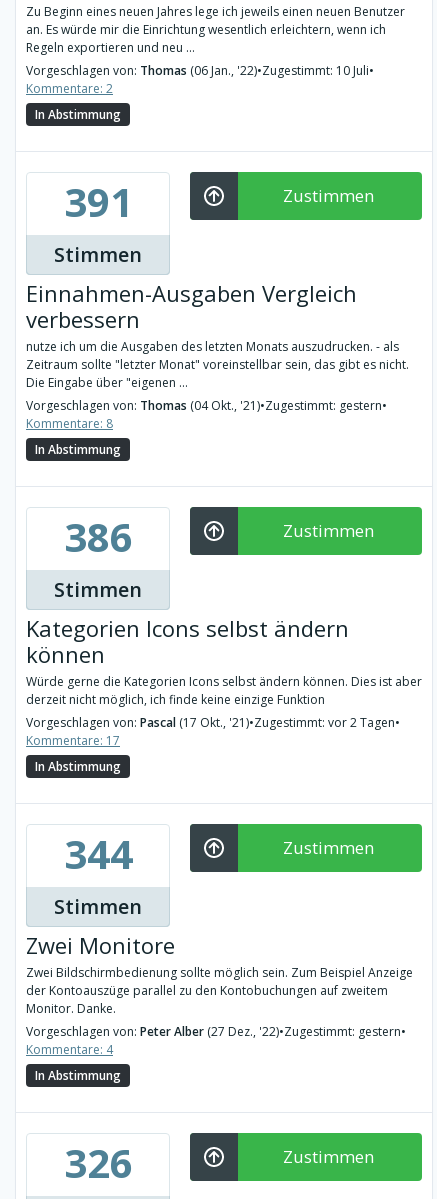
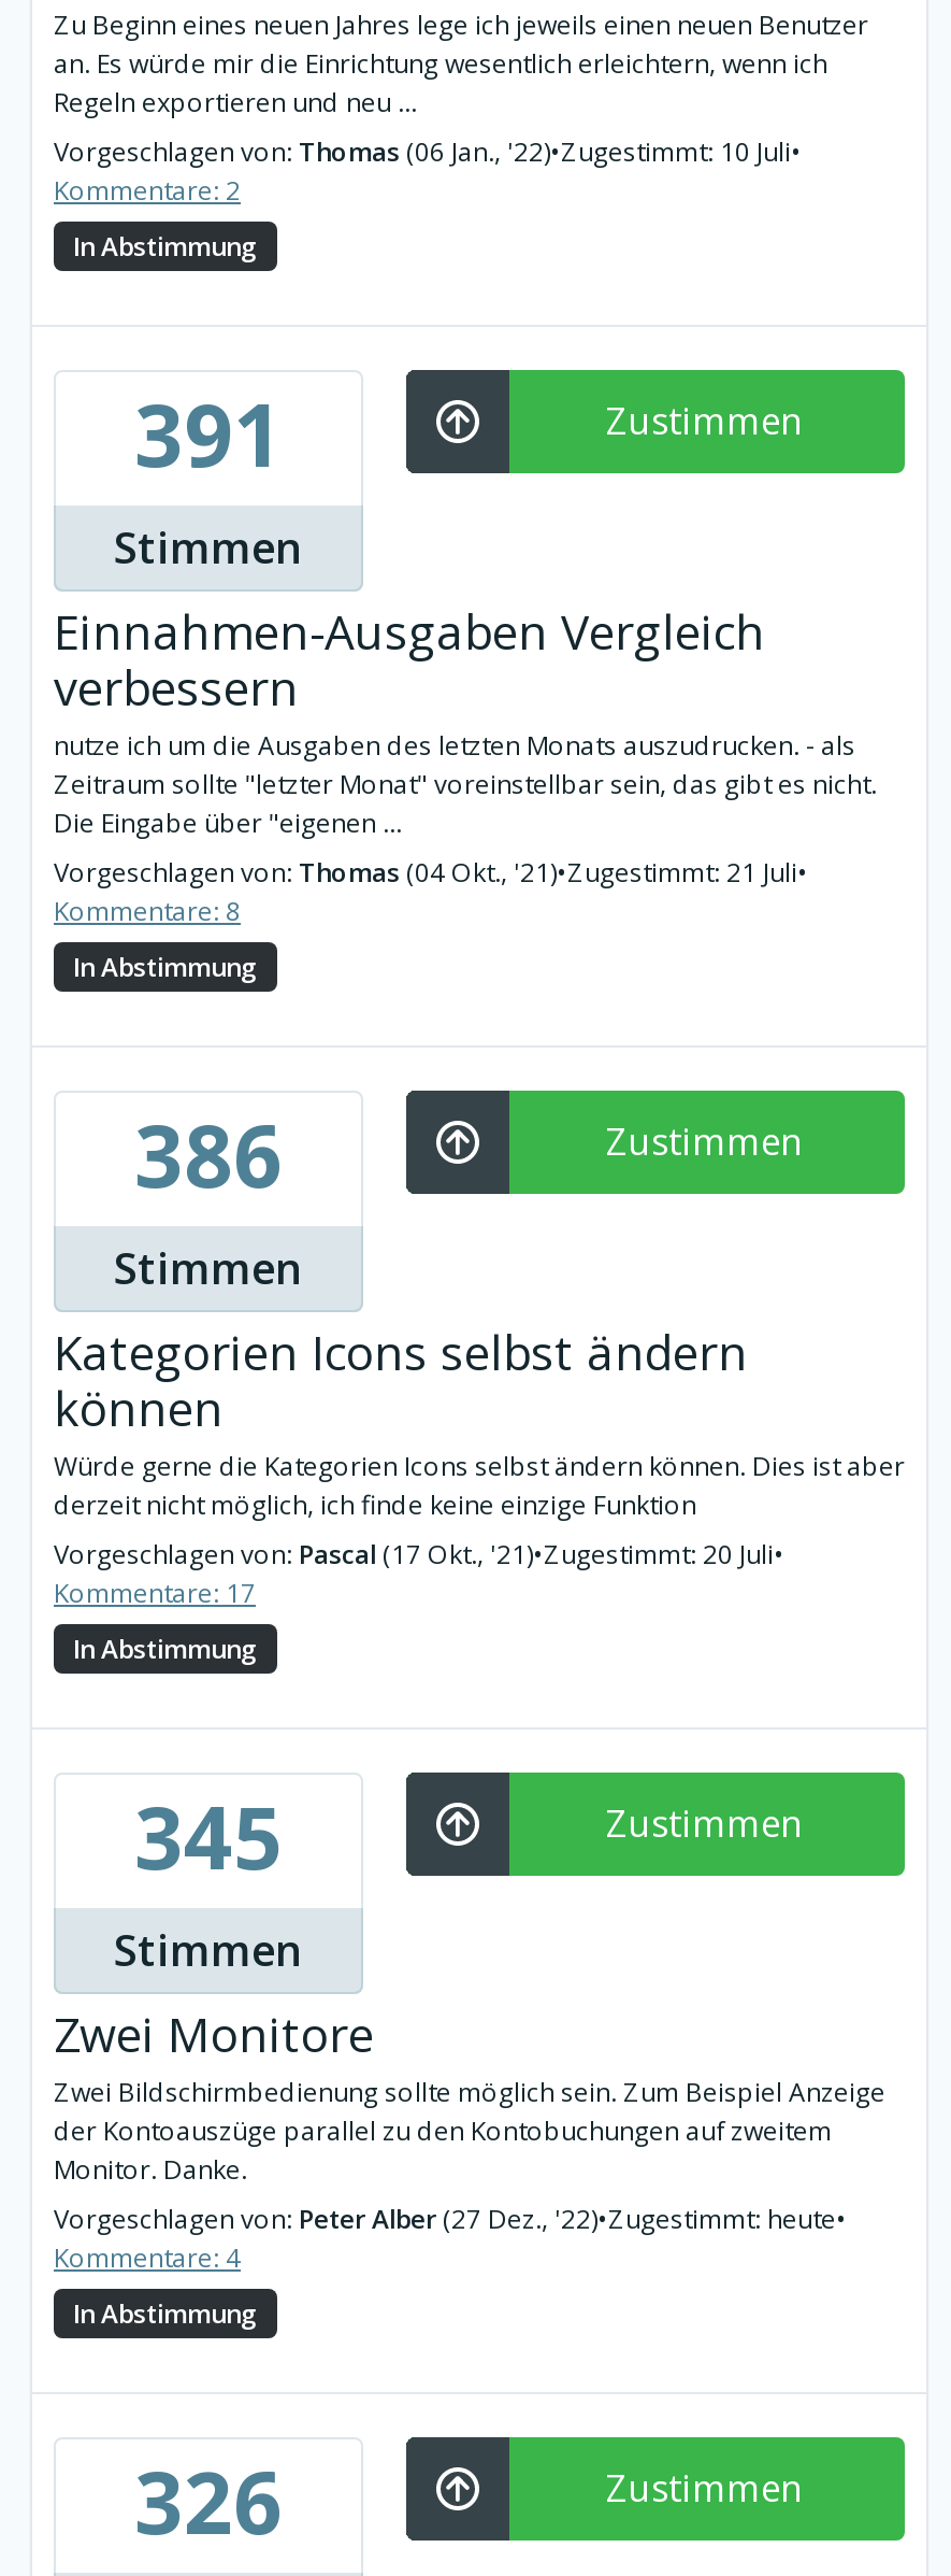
[26,397,387,414] Vorgeschlagen von: Thomas (04 Okt., '21) •Zugestimmt: gestern• -> [54,854,808,891] Vorgeschlagen von: Thomas (04 Okt., '21) •Zugestimmt: 21 Juli•
[26,714,400,731] Vorgeschlagen von: Pascal (17 Okt., '21) •Zugestimmt: vor 2 Tagen• -> [54,1536,784,1572] Vorgeschlagen von: Pascal (17 Okt., '21) •Zugestimmt: 20 Juli•
[63,826,132,881] 344 -> [134,1777,283,1895] 345
[26,1023,406,1040] Vorgeschlagen von: Peter Alber (27 Dez., '22)•Zugestimmt: gestern• -> [54,2201,847,2237] Vorgeschlagen von: Peter Alber (27 Dez., '22)•Zugestimmt: heute•

